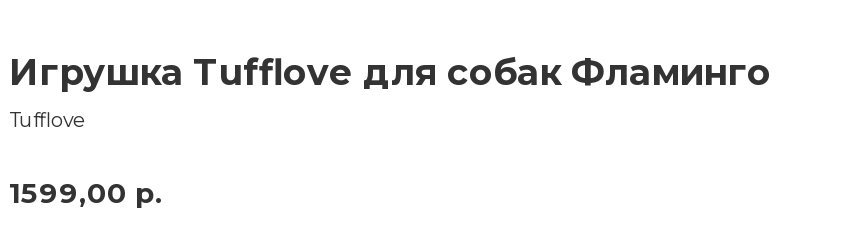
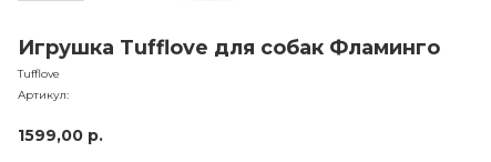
none -> [18,88,69,102] Артикул:

